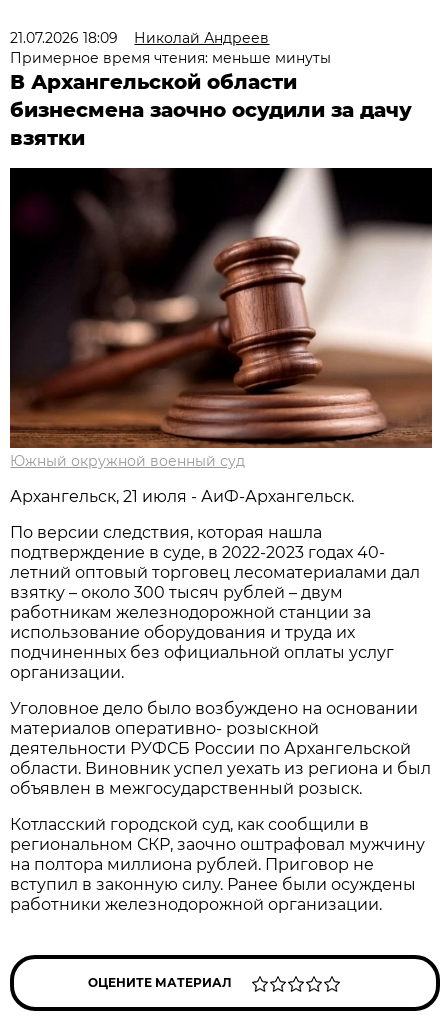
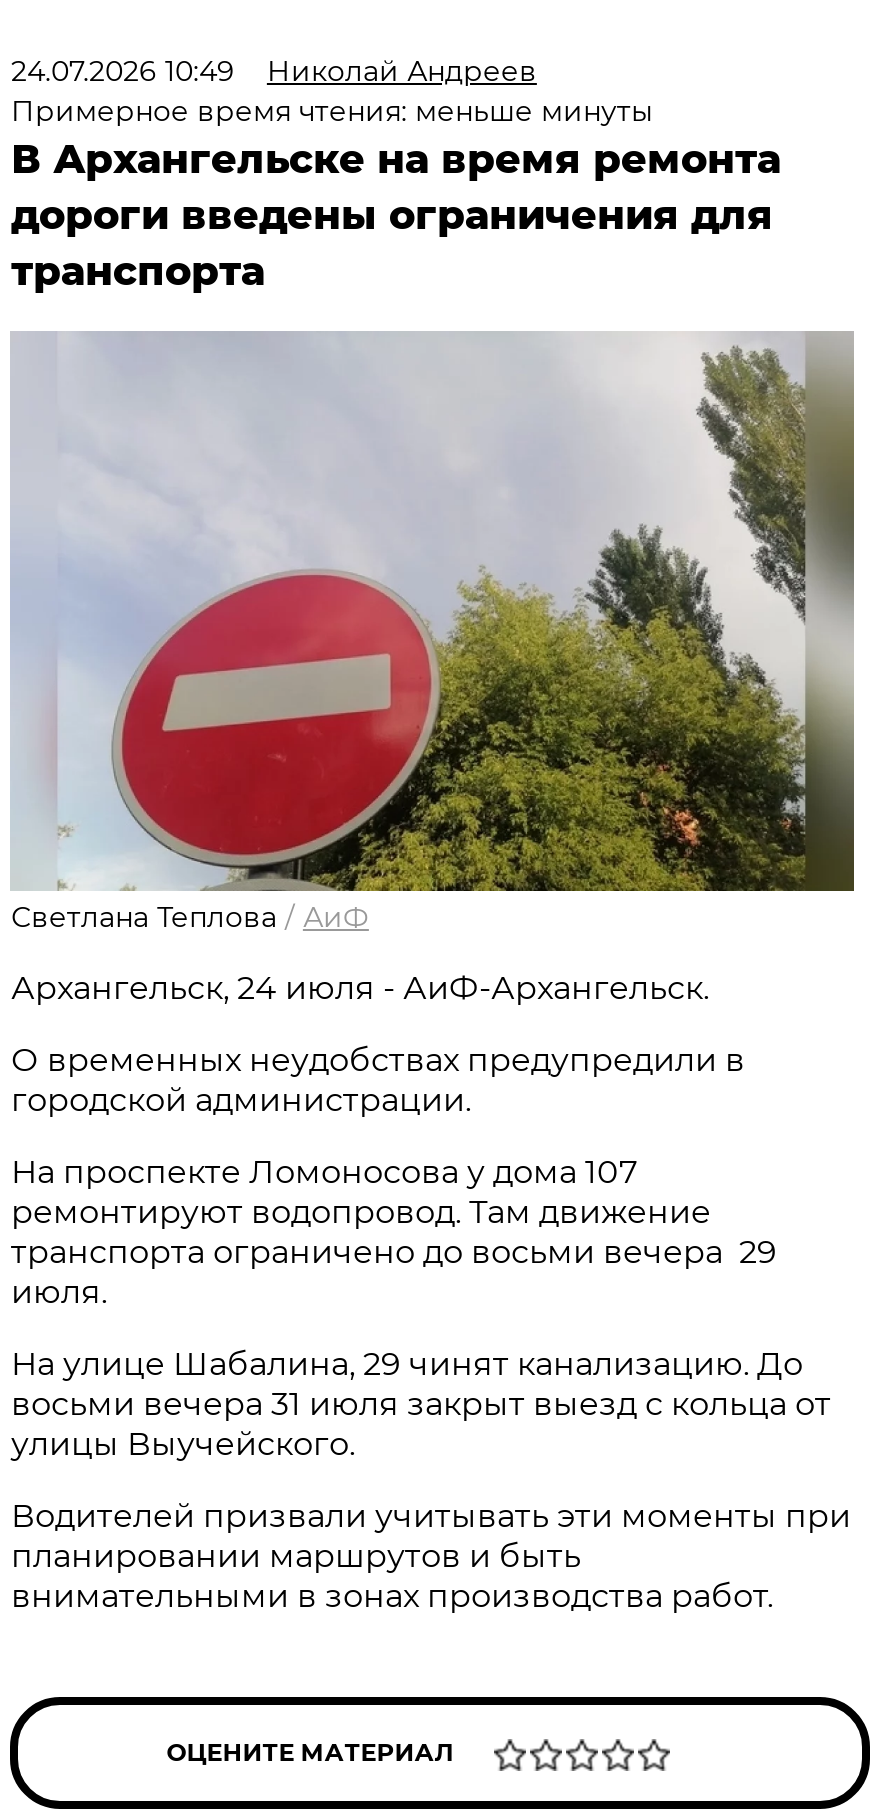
[10,29,269,47] 21.07.2026 18:09 Николай Андреев -> [11,53,537,89] 24.07.2026 10:49 Николай Андреев
[10,70,412,150] В Архангельской области | бизнесмена заочно осудили за дачу | взятки -> [11,135,781,295] В Архангельске на время ремонта | дороги введены ограничения для | транспорта
[9,168,433,914] [image] | Южный окружной военный суд | Архангельск, 21 июля - АиФ-Архангельск. | По версии следствия, которая нашла | подтверждение в суде, в 2022-2023 годах 40- | летний оптовый торговец лесоматериалами дал | взятку – около 300 тысяч рублей – двум | работникам железнодорожной станции за | использование оборудования и труда их | подчиненных без официальной оплаты услуг | организации. | Уголовное дело было возбуждено на основании | материалов оперативно- розыскной | деятельности РУФСБ России по Архангельской | области. Виновник успел уехать из региона и был | объявлен в межгосударственный розыск. | Котласский городской суд, как сообщили в | региональном СКР, заочно оштрафовал мужчину | на полтора миллиона рублей. Приговор не | вступил в законную силу. Ранее были осуждены | работники железнодорожной организации. -> [10,331,856,1615] [image] | Светлана Теплова / АиФ | Архангельск, 24 июля - АиФ-Архангельск. | О временных неудобствах предупредили в | городской администрации. | На проспекте Ломоносова у дома 107 | ремонтируют водопровод. Там движение | транспорта ограничено до восьми вечера 29 | июля. | На улице Шабалина, 29 чинят канализацию. До | восьми вечера 31 июля закрыт выезд с кольца от | улицы Выучейского. | Водителей призвали учитывать эти моменты при | планировании маршрутов и быть | внимательными в зонах производства работ.

